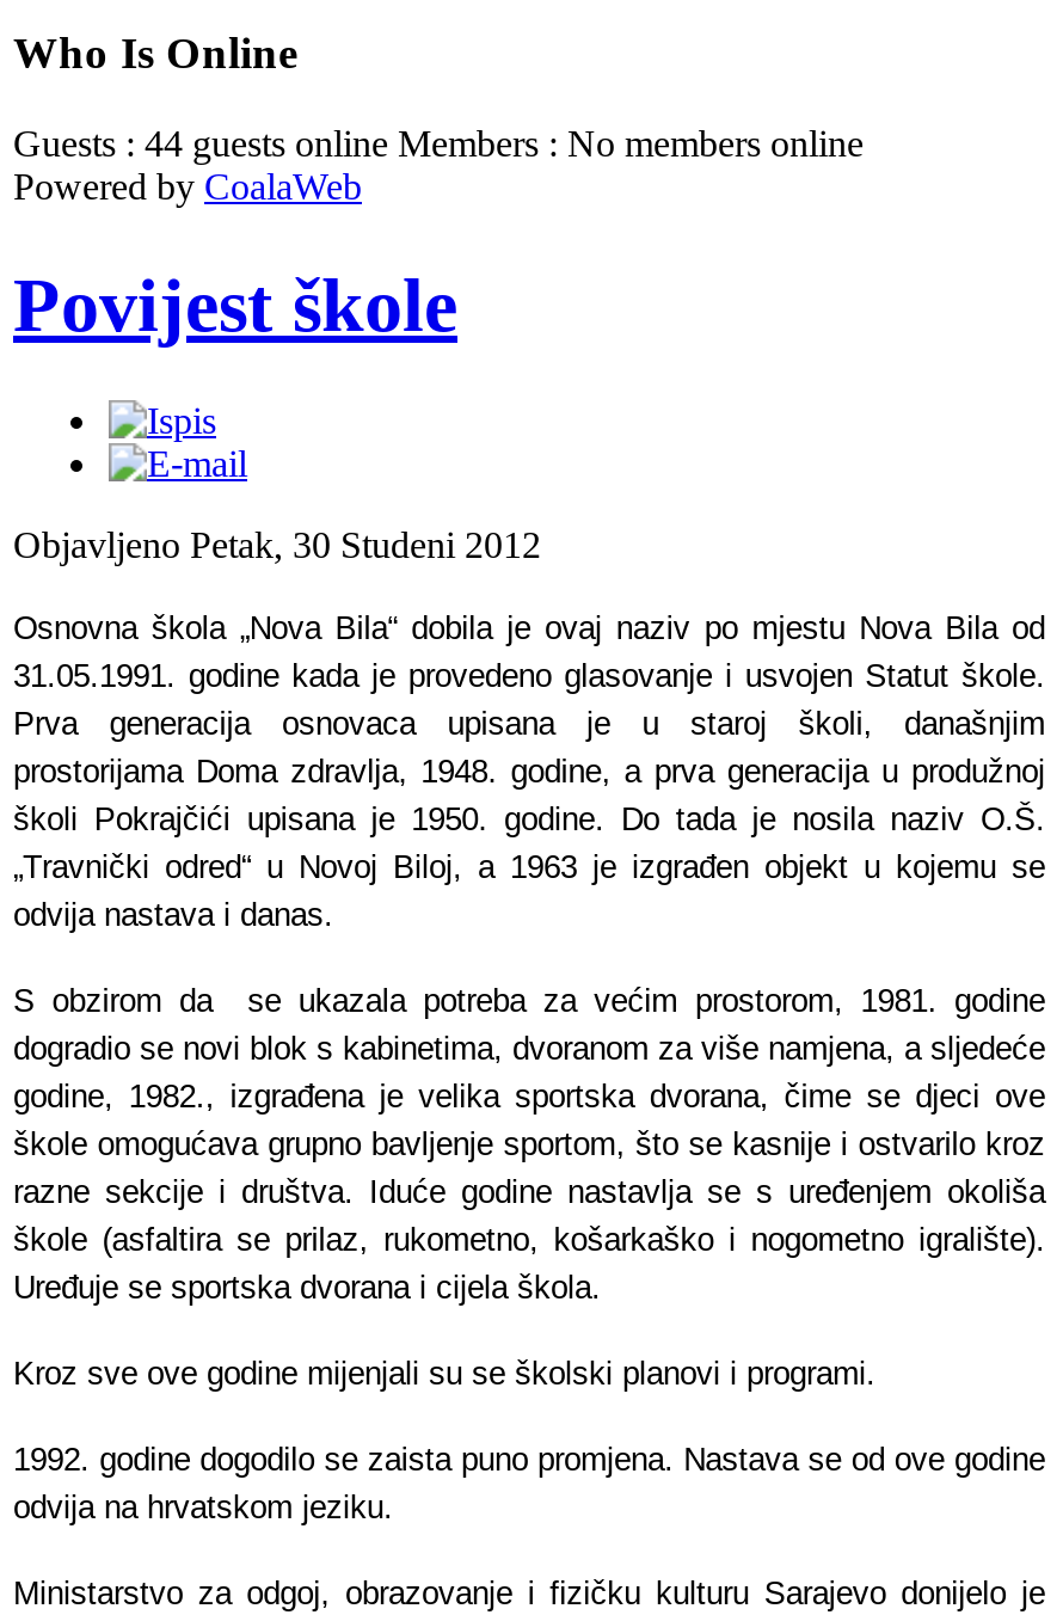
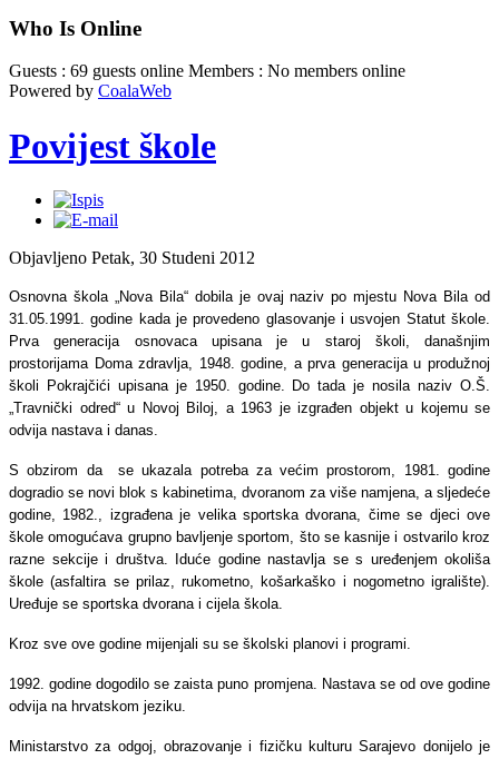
[13,124,864,164] Guests : 44 guests online Members : No members online -> [9,62,405,80] Guests : 69 guests online Members : No members online

